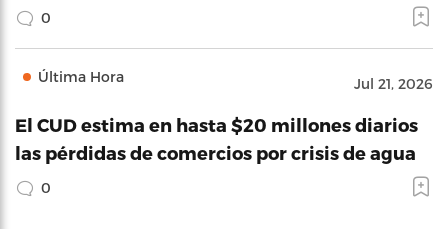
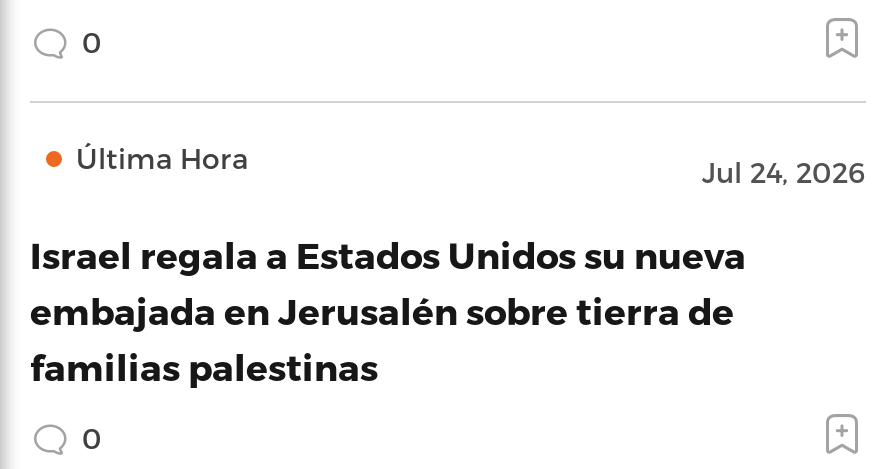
[354,75,433,92] Jul 21, 2026 -> [702,155,866,189] Jul 24, 2026
[15,114,418,163] El CUD estima en hasta $20 millones diarios | las pérdidas de comercios por crisis de agua -> [30,233,746,387] Israel regala a Estados Unidos su nueva | embajada en Jerusalén sobre tierra de | familias palestinas

